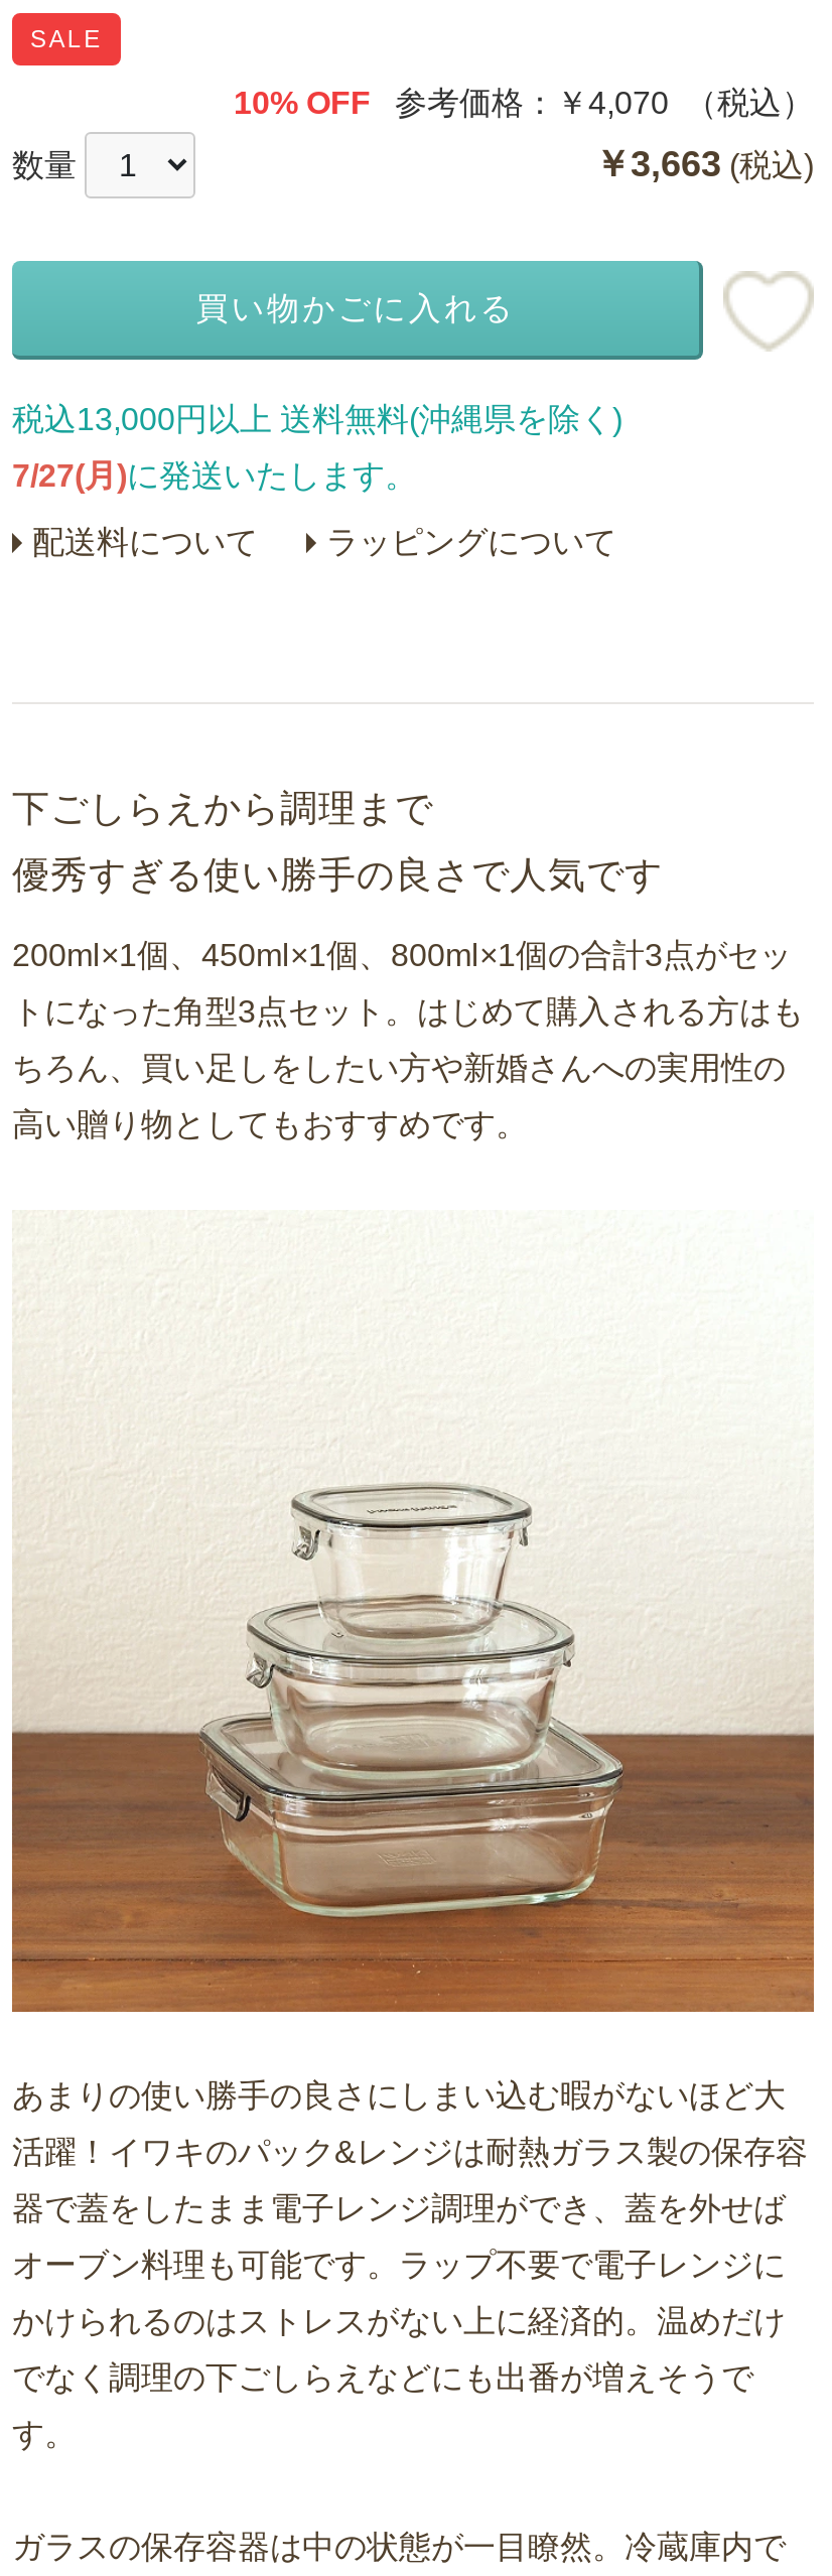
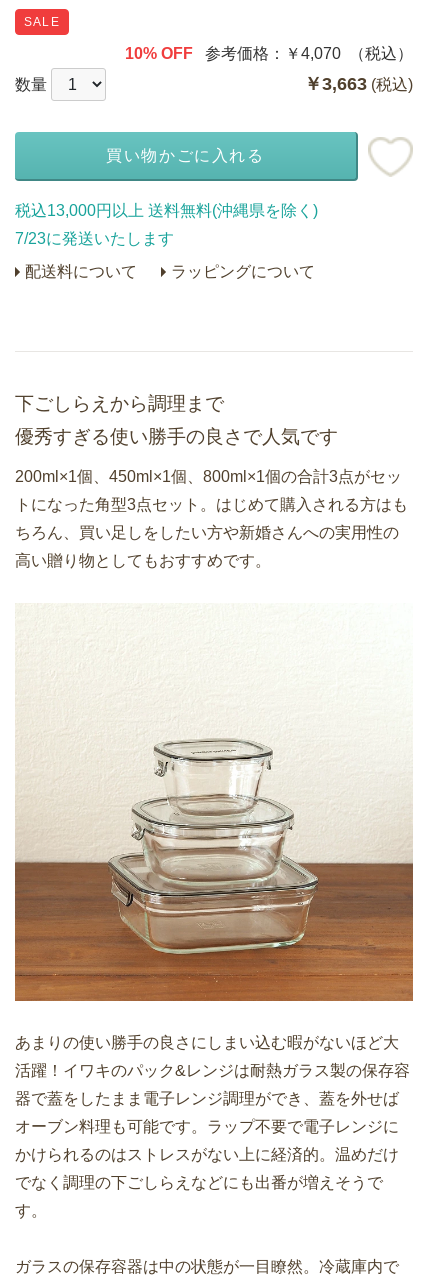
[12,459,417,493] 7/27(月)に発送いたします。 -> [15,230,174,247] 7/23に発送いたします

